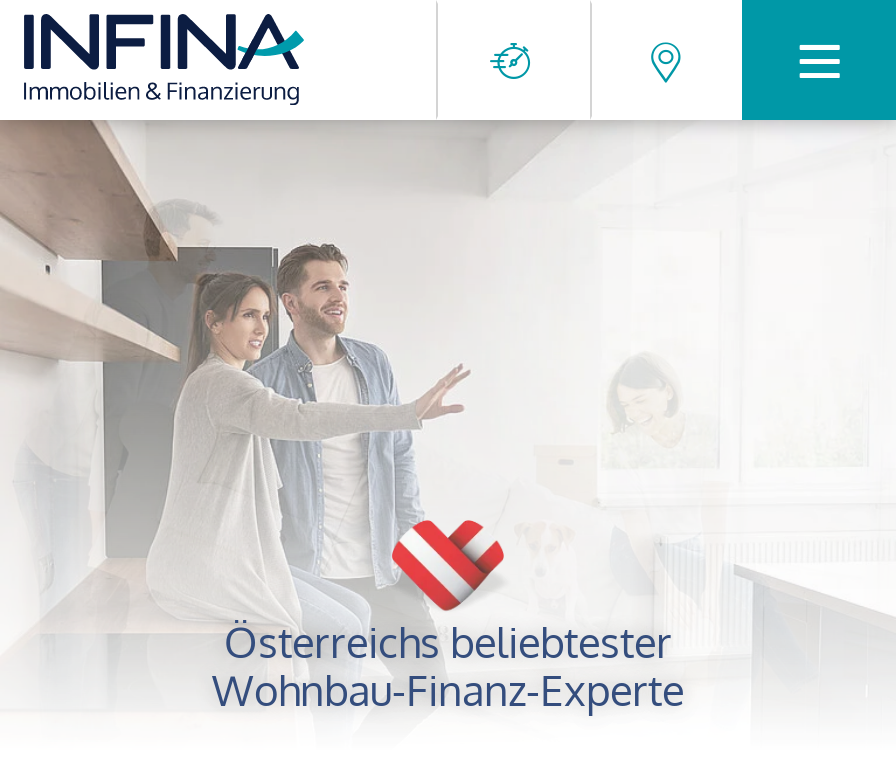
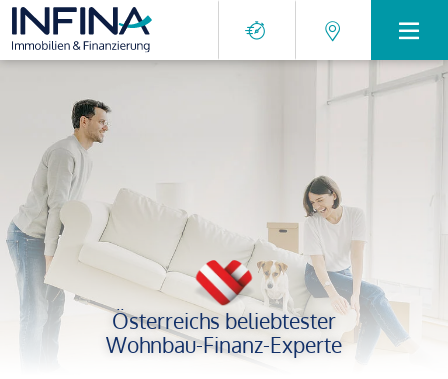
[6,120,890,658] [image] -> [3,61,445,329] [image]

